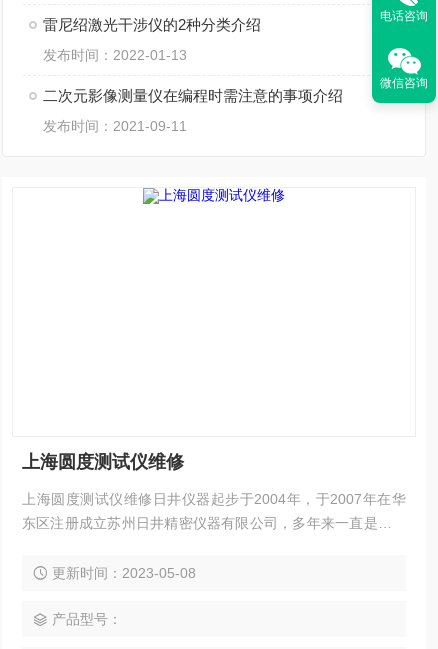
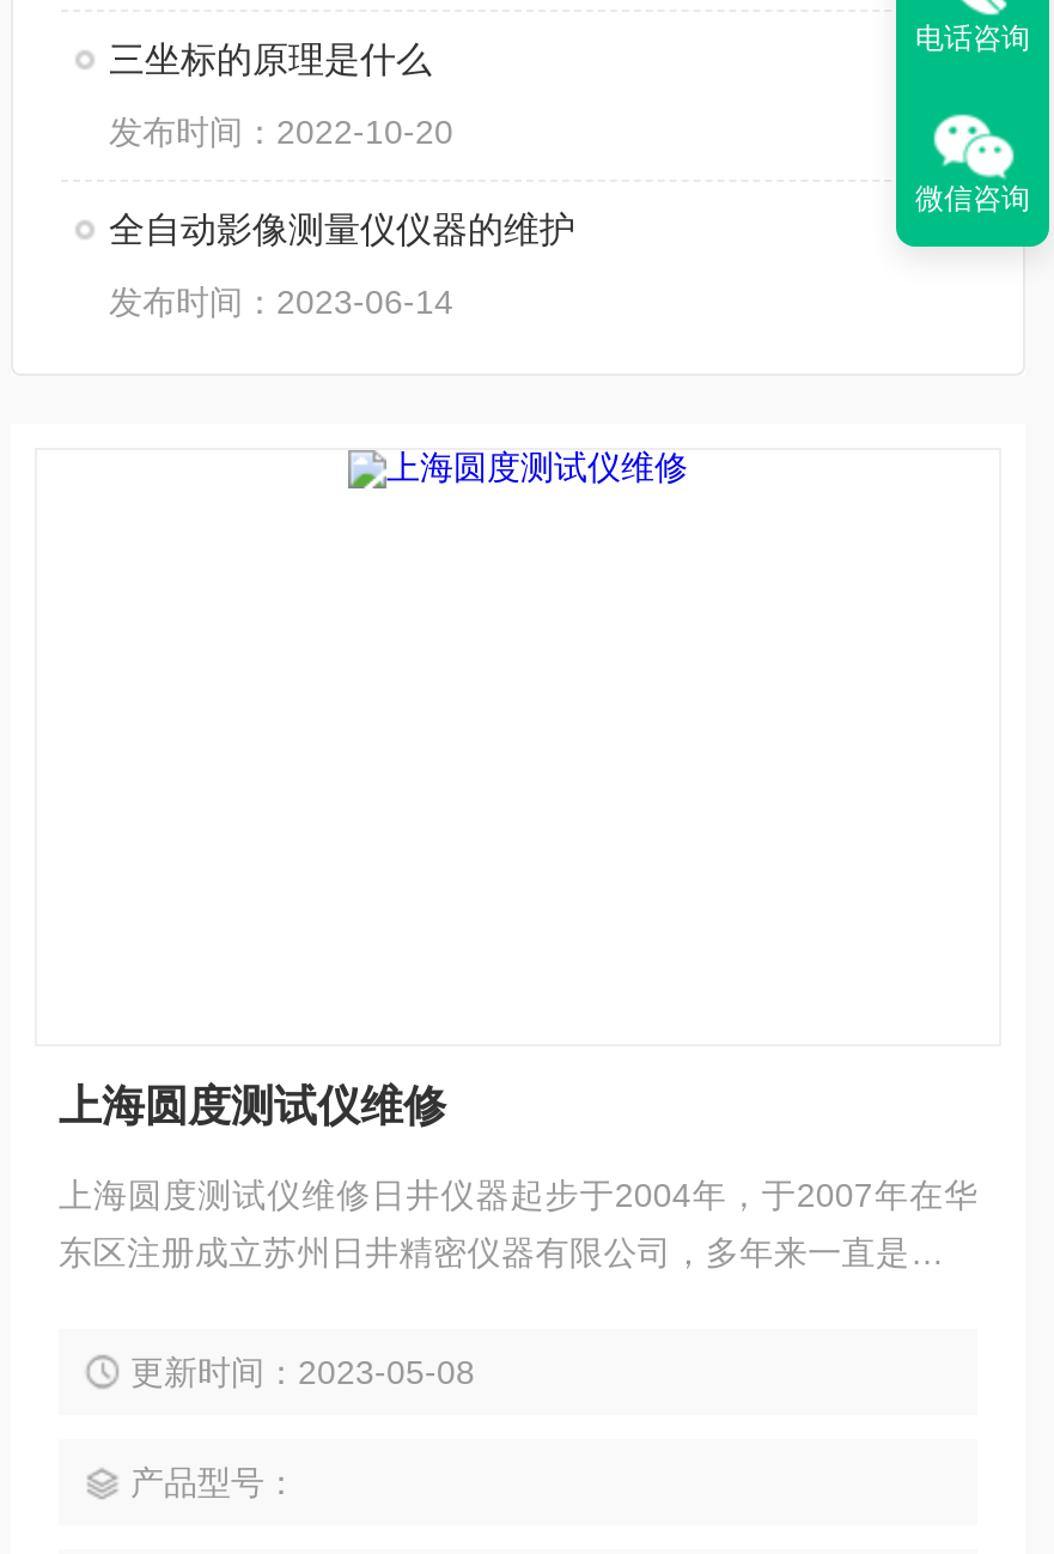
[43,16,261,33] 雷尼绍激光干涉仪的2种分类介绍 -> [109,38,432,79] 三坐标的原理是什么
[43,47,187,63] 发布时间：2022-01-13 -> [109,113,453,151] 发布时间：2022-10-20
[43,87,343,104] 二次元影像测量仪在编程时需注意的事项介绍 -> [109,208,575,249] 全自动影像测量仪仪器的维护
[43,118,187,134] 发布时间：2021-09-11 -> [109,283,453,321] 发布时间：2023-06-14

